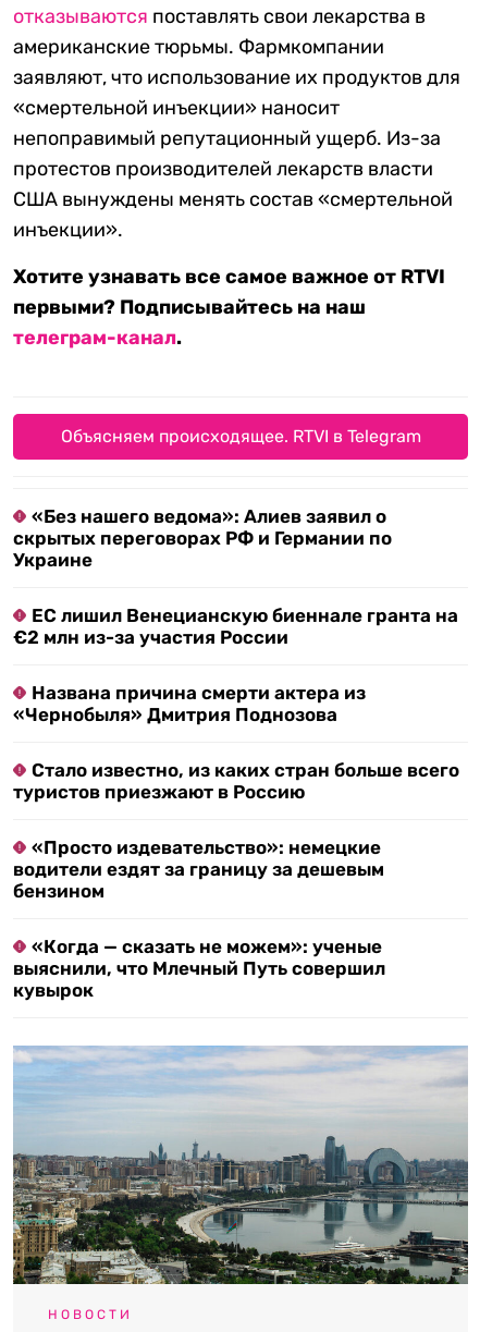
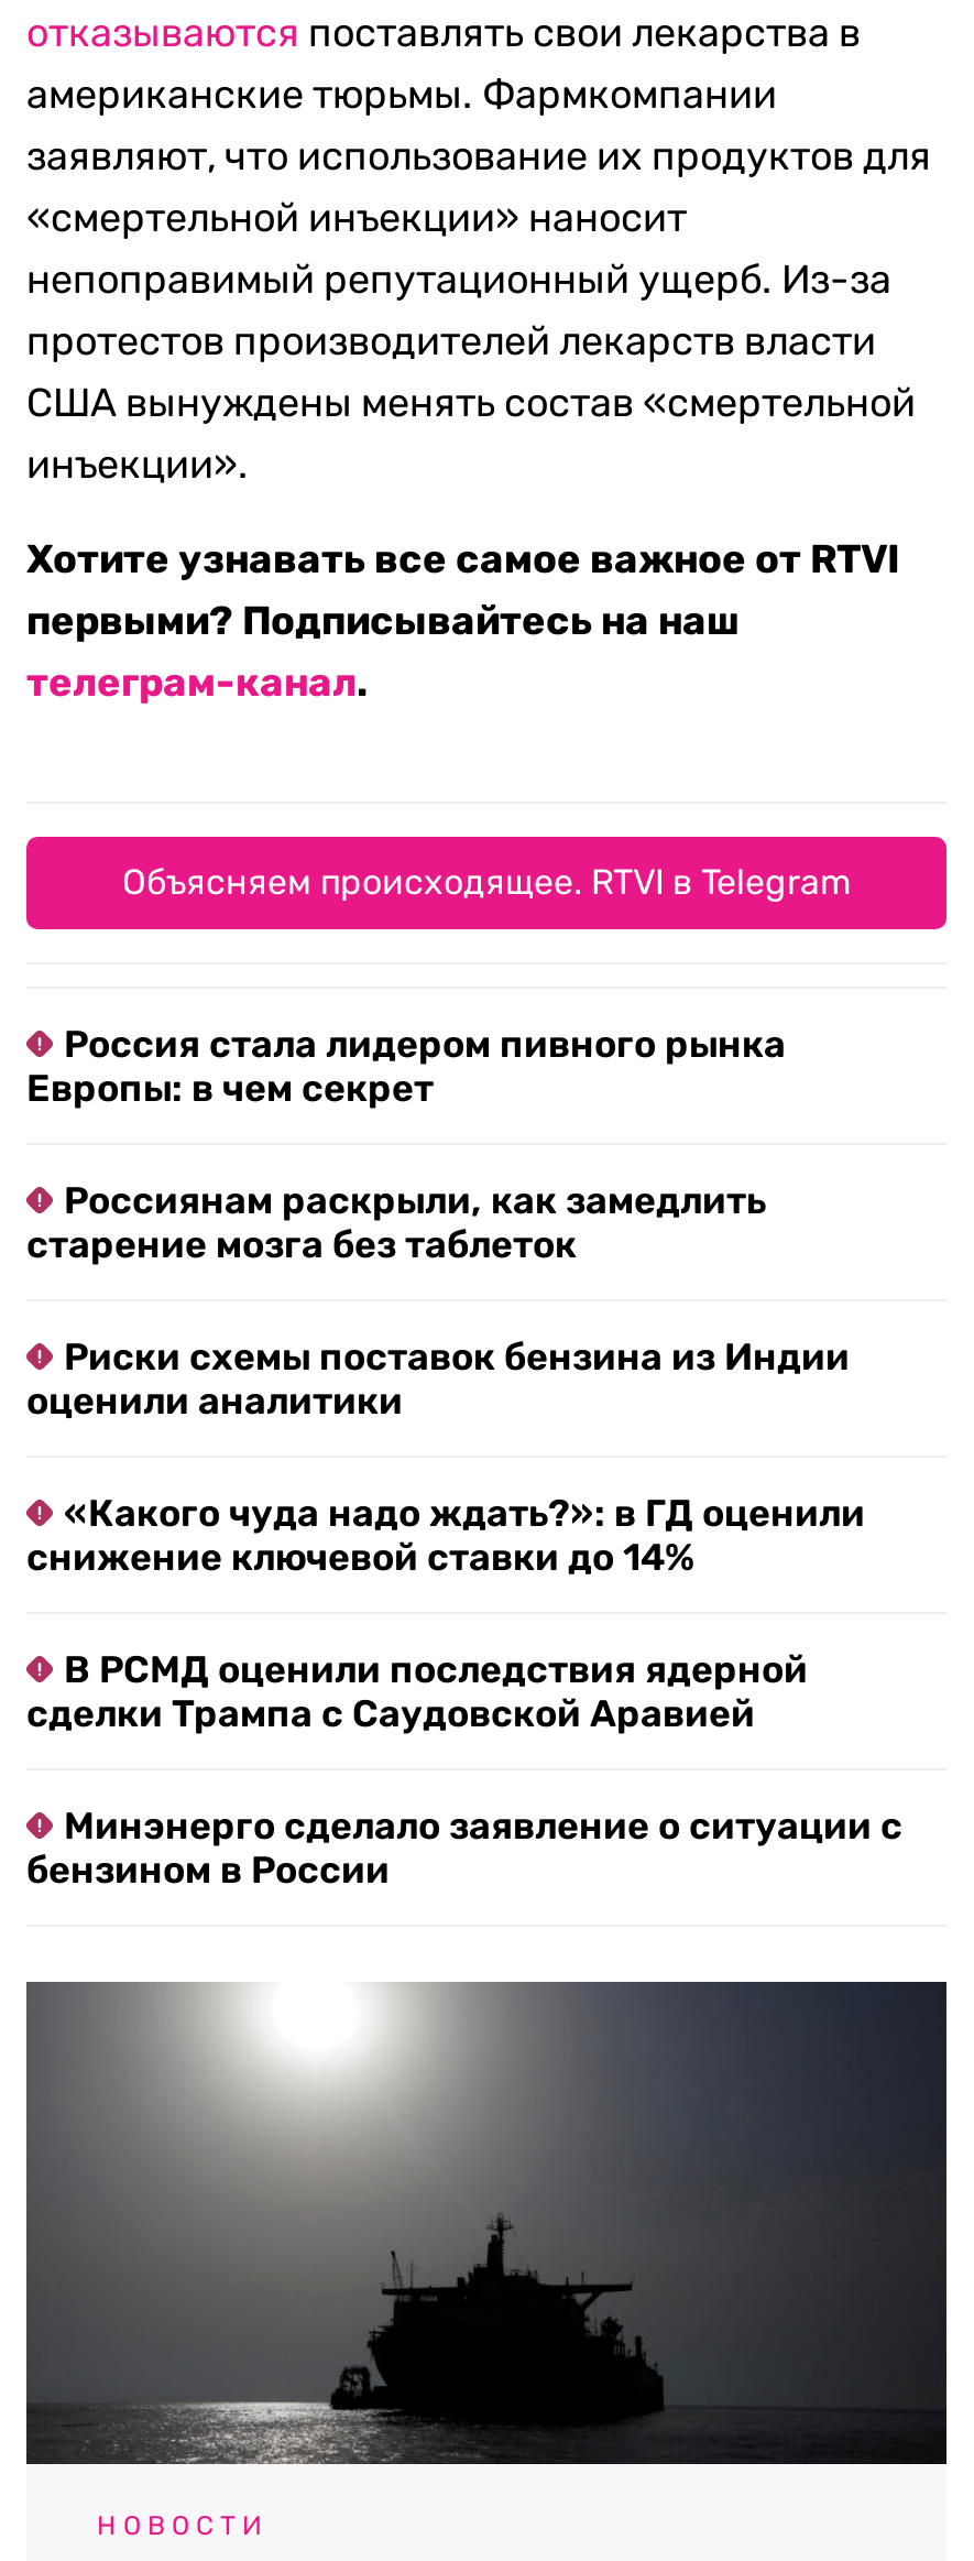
[13,505,392,571] «Без нашего ведома»: Алиев заявил о | скрытых переговорах РФ и Германии по | Украине -> [26,1022,786,1110] Россия стала лидером пивного рынка | Европы: в чем секрет
[13,605,458,648] ЕС лишил Венецианскую биеннале гранта на | €2 млн из-за участия России -> [26,1178,766,1266] Россиянам раскрыли, как замедлить | старение мозга без таблеток
[13,682,366,725] Названа причина смерти актера из | «Чернобыля» Дмитрия Поднозова -> [26,1335,850,1423] Риски схемы поставок бензина из Индии | оценили аналитики
[13,759,459,803] Стало известно, из каких стран больше всего | туристов приезжают в Россию -> [26,1491,865,1579] «Какого чуда надо ждать?»: в ГД оценили | снижение ключевой ставки до 14%
[13,837,384,902] «Просто издевательство»: немецкие | водители ездят за границу за дешевым | бензином -> [26,1647,808,1735] В РСМД оценили последствия ядерной | сделки Трампа с Саудовской Аравией
[13,936,385,1001] «Когда — сказать не можем»: ученые | выяснили, что Млечный Путь совершил | кувырок -> [26,1804,902,1892] Минэнерго сделало заявление о ситуации с | бензином в России
[12,1046,469,1285] [image] -> [26,1980,949,2466] [image]

